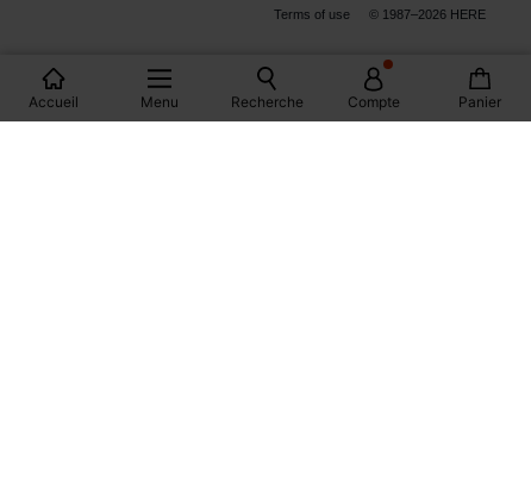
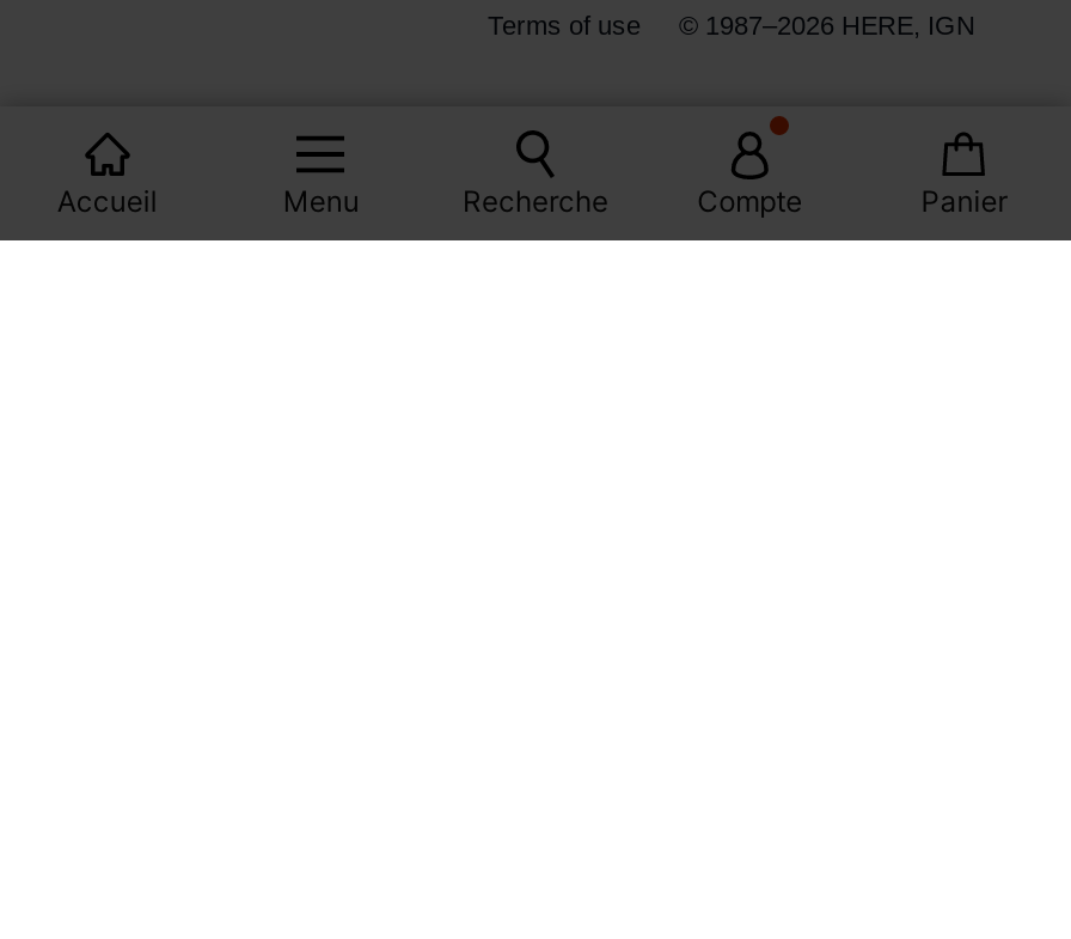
[274,8,486,22] Terms of use © 1987–2026 HERE -> [488,12,975,40] Terms of use © 1987–2026 HERE, IGN

